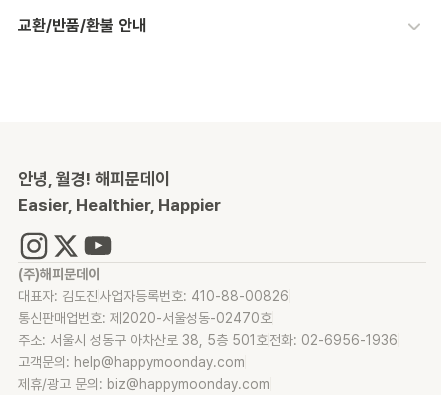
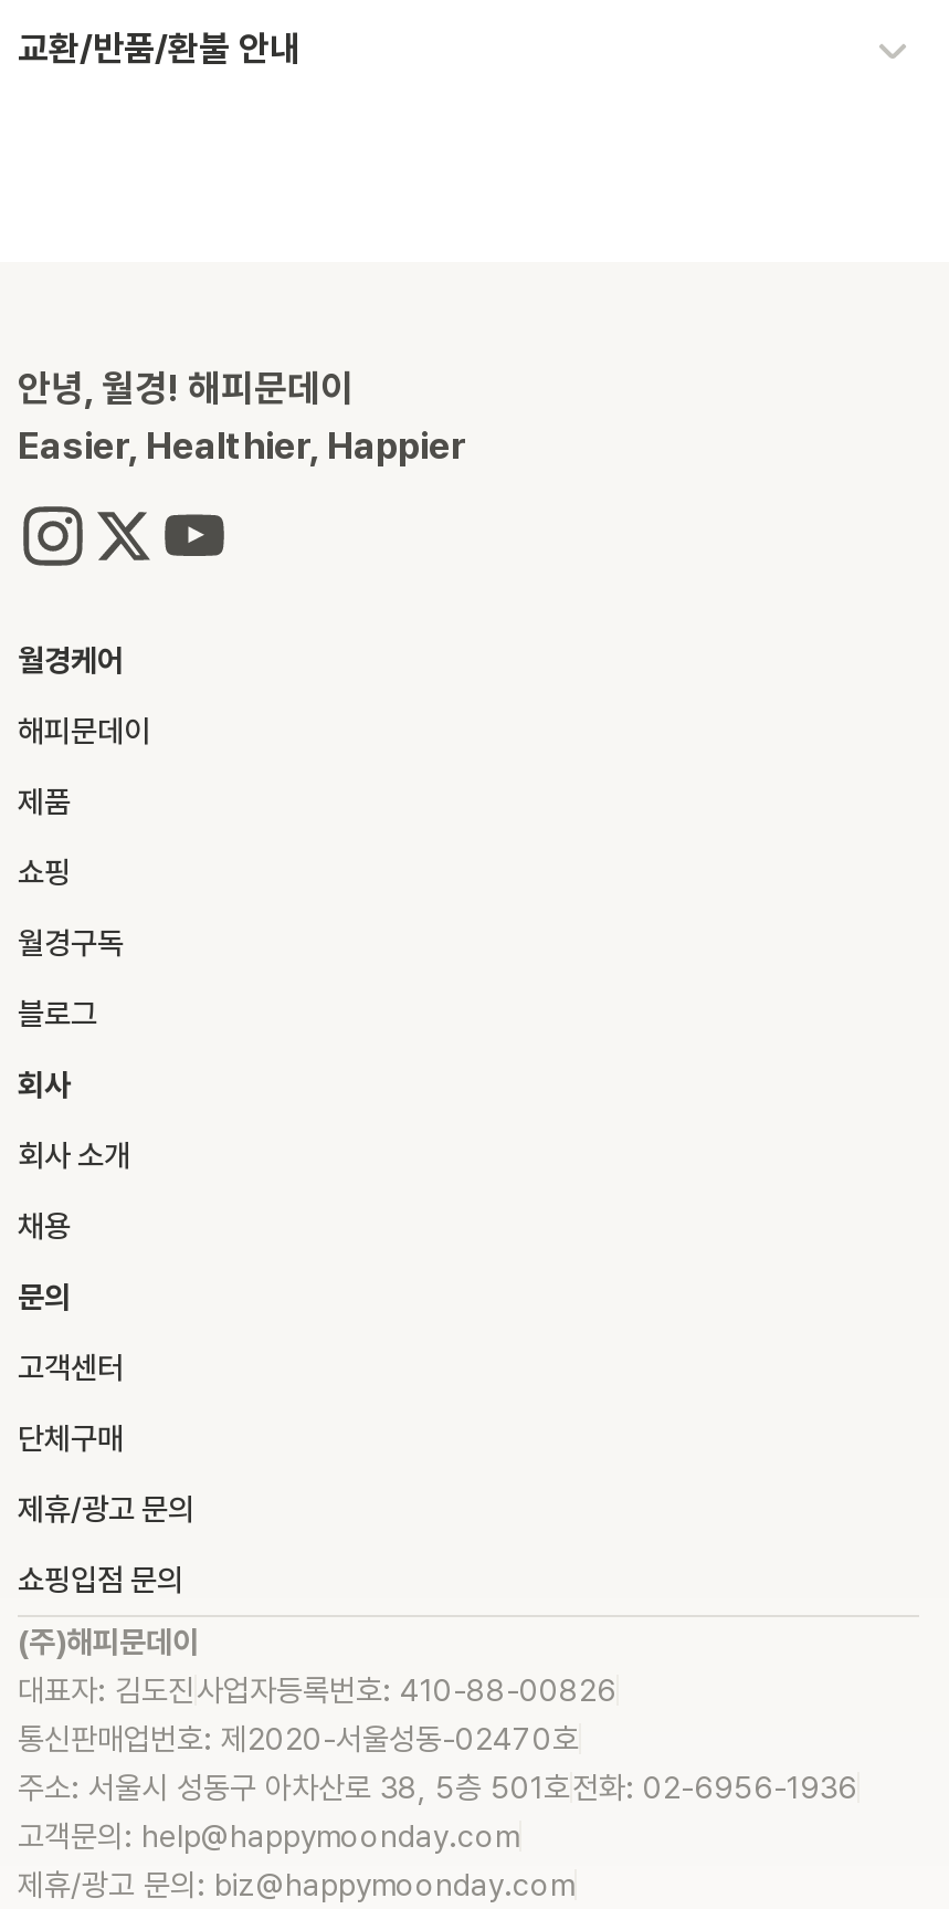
none -> [18,642,194,1597] 월경케어 | 해피문데이 | 제품 | 쇼핑 | 월경구독 | 블로그 | 회사 | 회사 소개 | 채용 | 문의 | 고객센터 | 단체구매 | 제휴/광고 문의 | 쇼핑입점 문의

